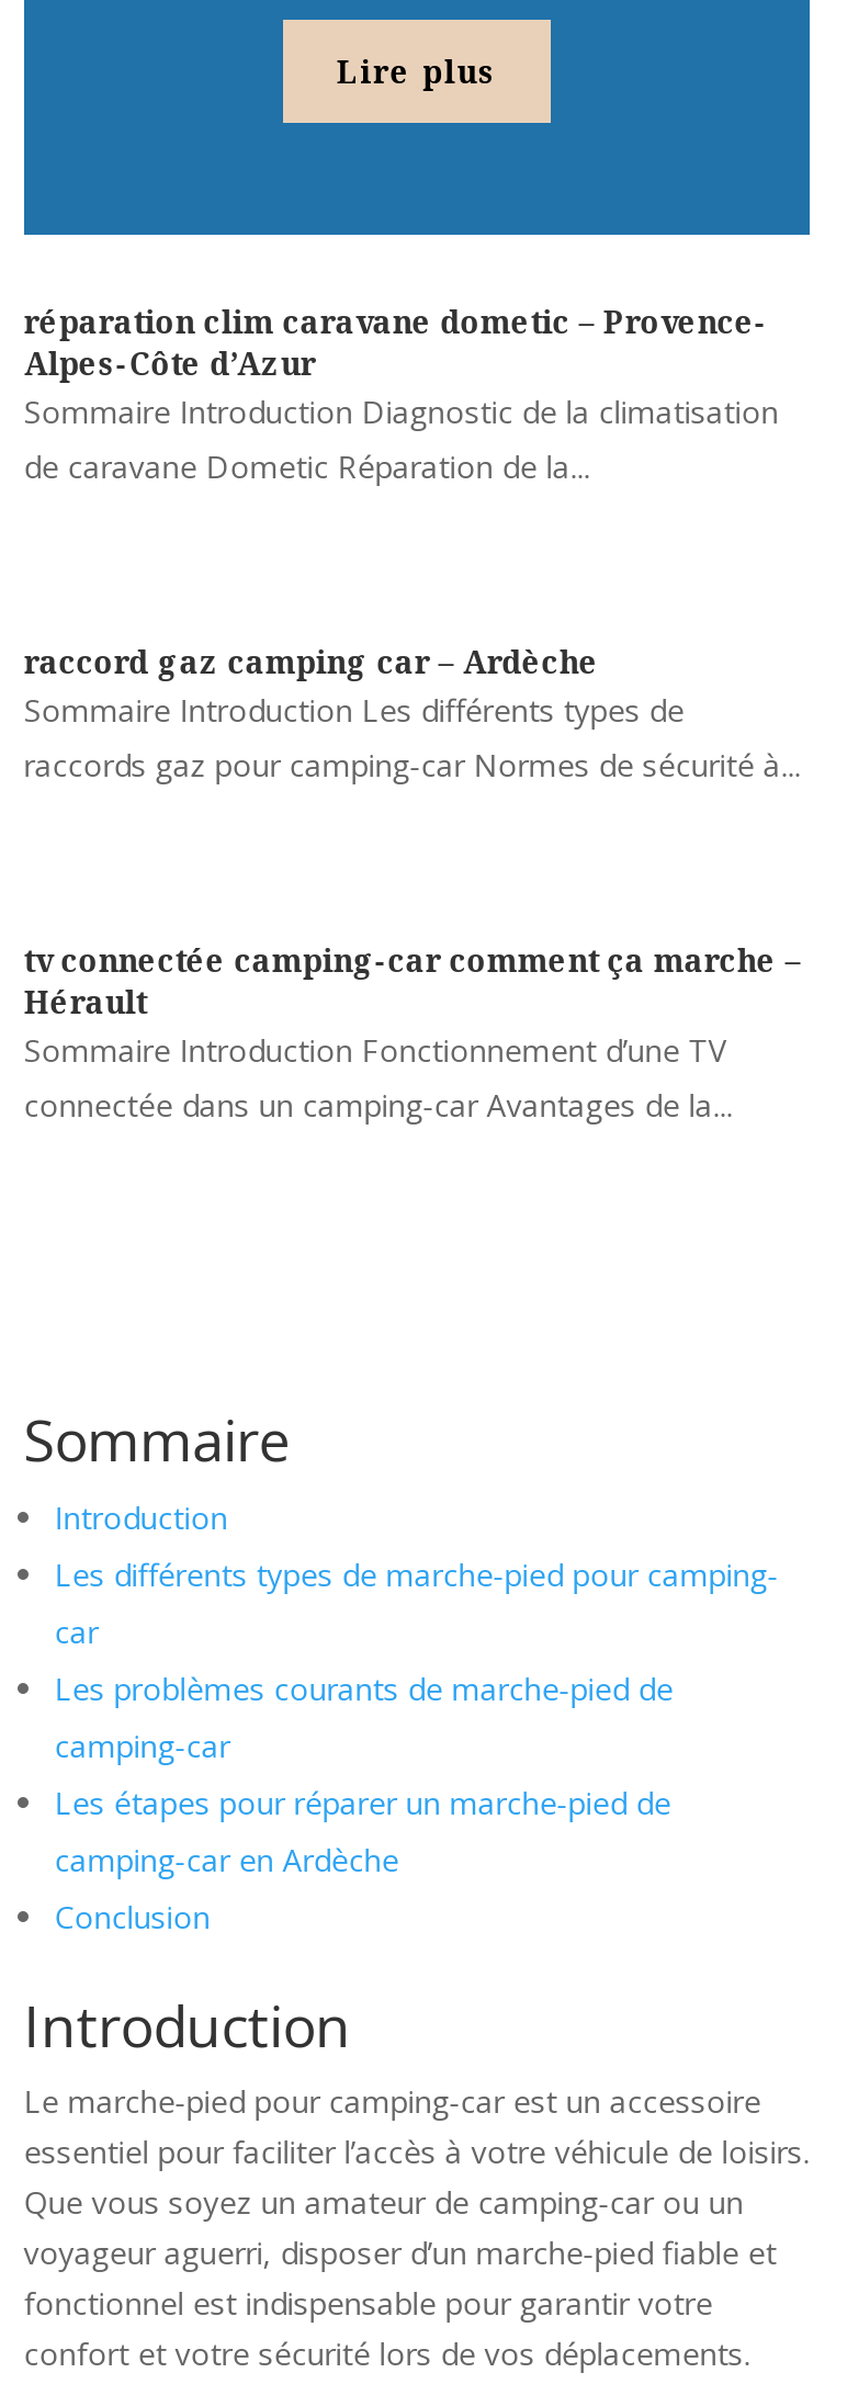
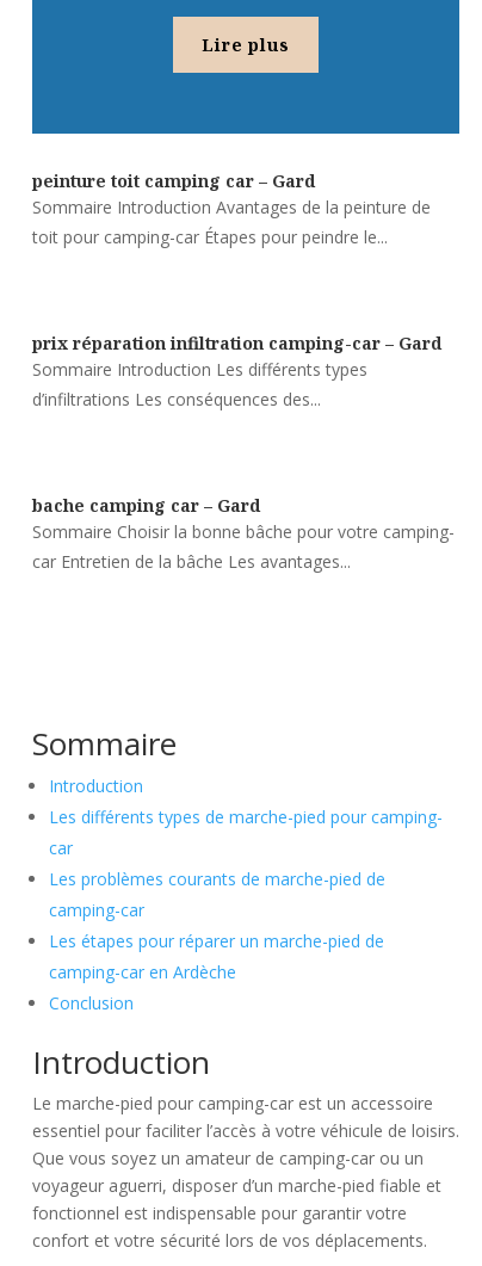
[24,301,779,487] réparation clim caravane dometic – Provence- | Alpes-Côte d’Azur | Sommaire Introduction Diagnostic de la climatisation | de caravane Dometic Réparation de la... -> [32,169,430,248] peinture toit camping car – Gard | Sommaire Introduction Avantages de la peinture de | toit pour camping-car Étapes pour peindre le...
[24,641,800,786] raccord gaz camping car – Ardèche | Sommaire Introduction Les différents types de | raccords gaz pour camping-car Normes de sécurité à... -> [32,332,441,410] prix réparation infiltration camping-car – Gard | Sommaire Introduction Les différents types | d’infiltrations Les conséquences des...
[24,939,800,1126] tv connectée camping-car comment ça marche – | Hérault | Sommaire Introduction Fonctionnement d’une TV | connectée dans un camping-car Avantages de la... -> [32,494,454,573] bache camping car – Gard | Sommaire Choisir la bonne bâche pour votre camping- | car Entretien de la bâche Les avantages...

